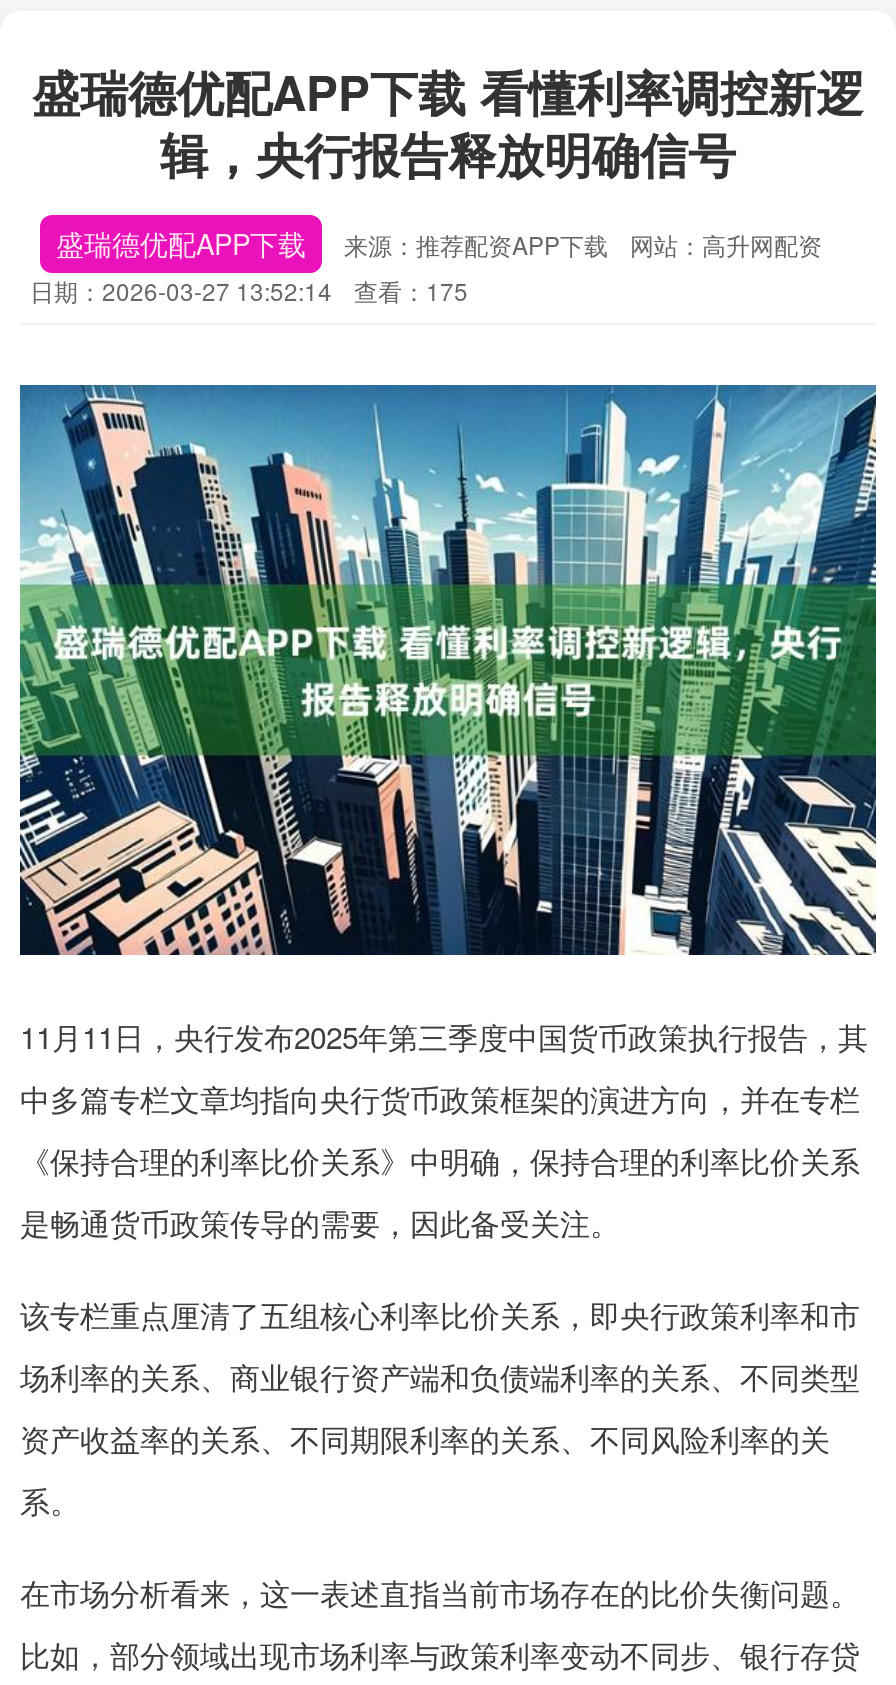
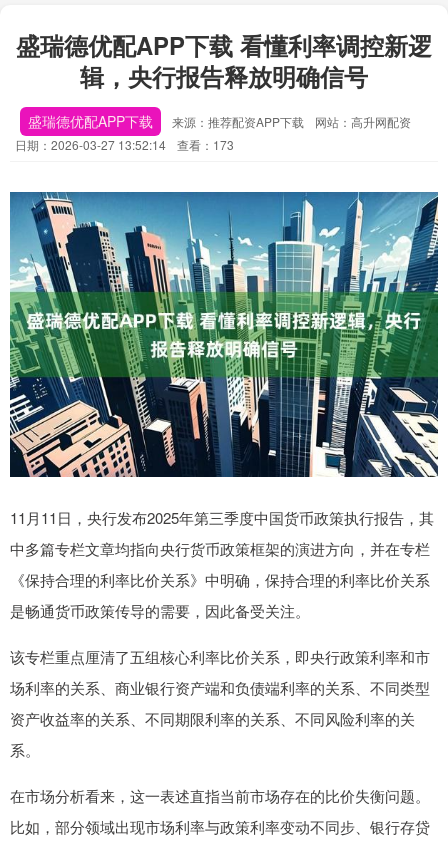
[30,273,468,307] 日期：2026-03-27 13:52:14 查看：175 -> [15,136,234,153] 日期：2026-03-27 13:52:14 查看：173

